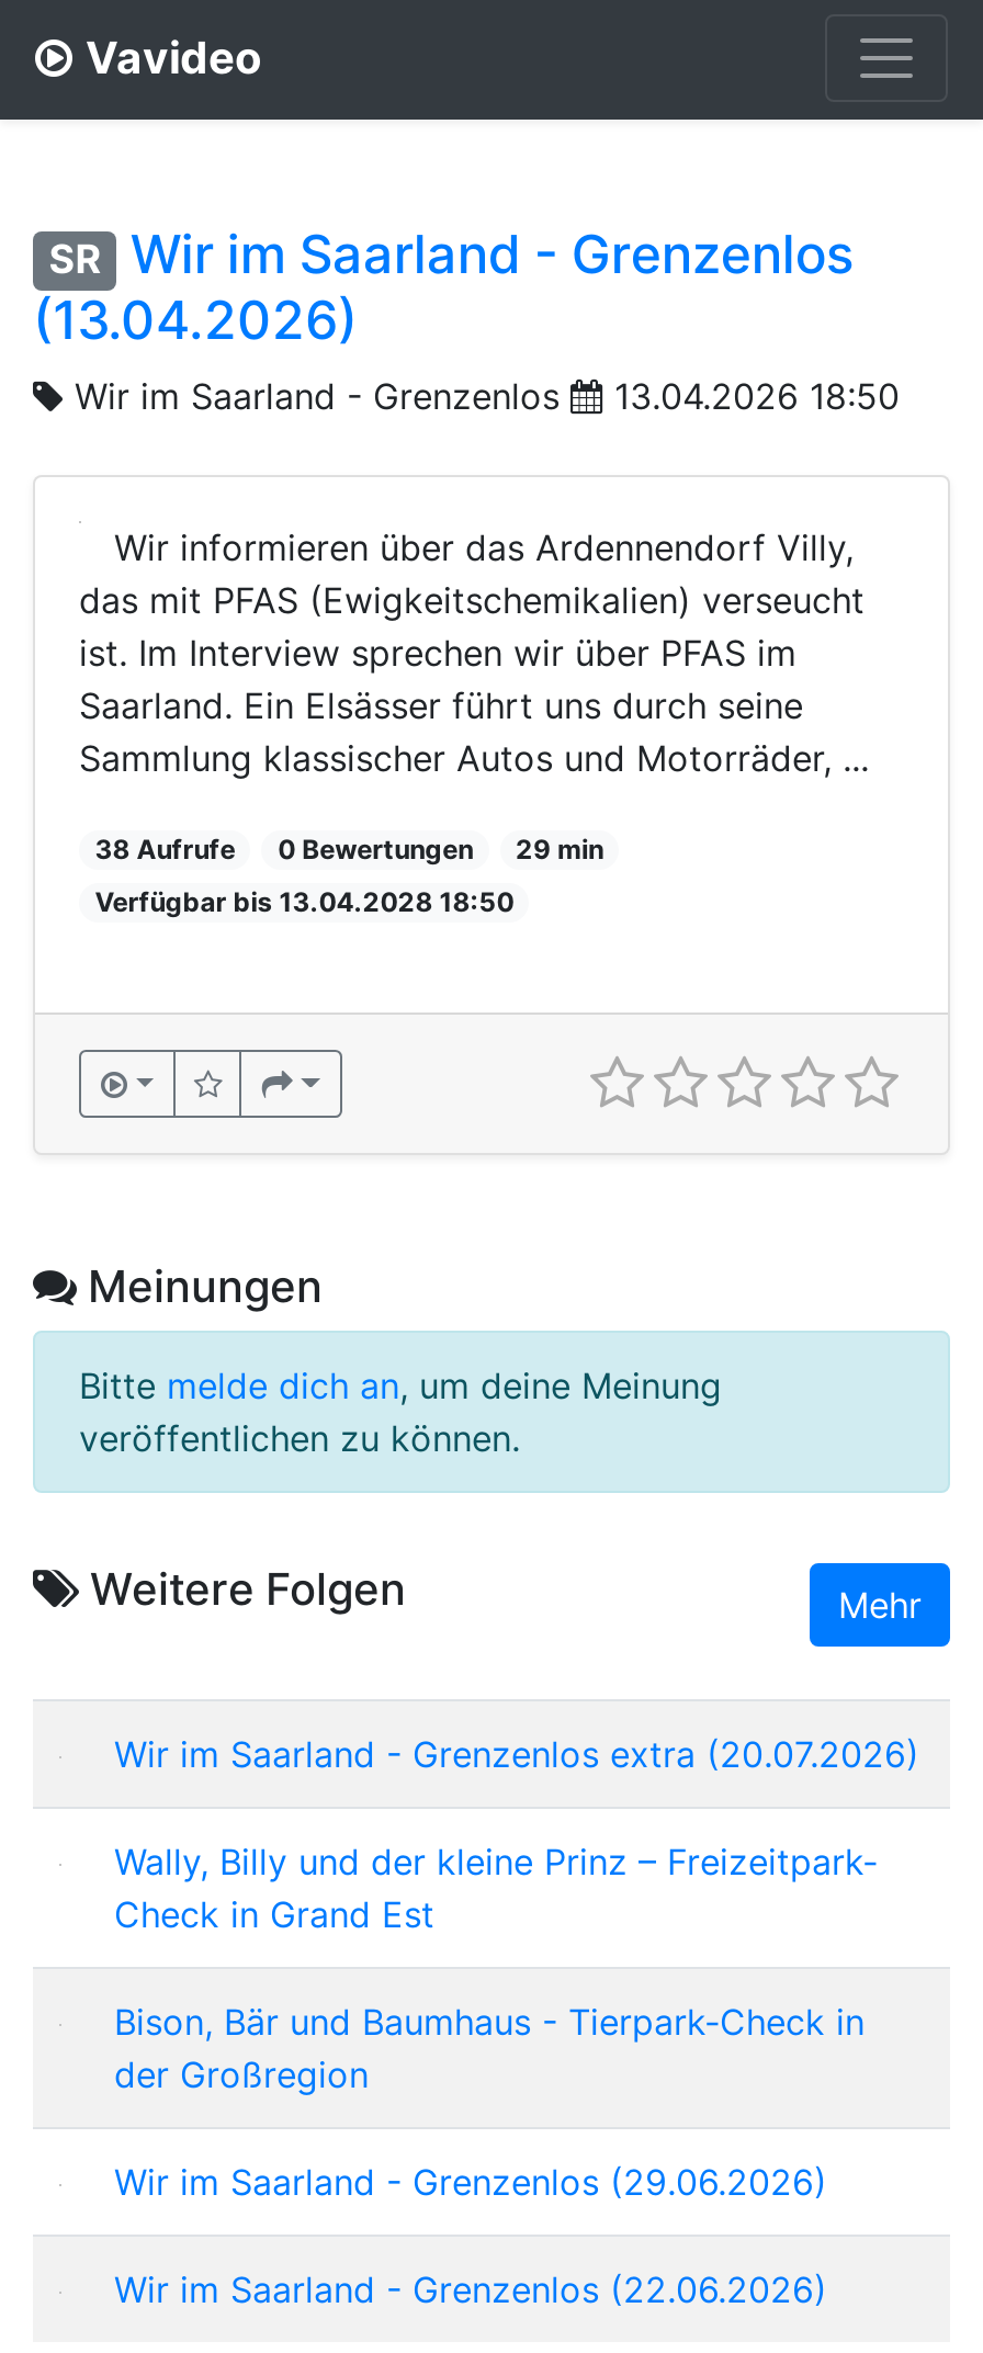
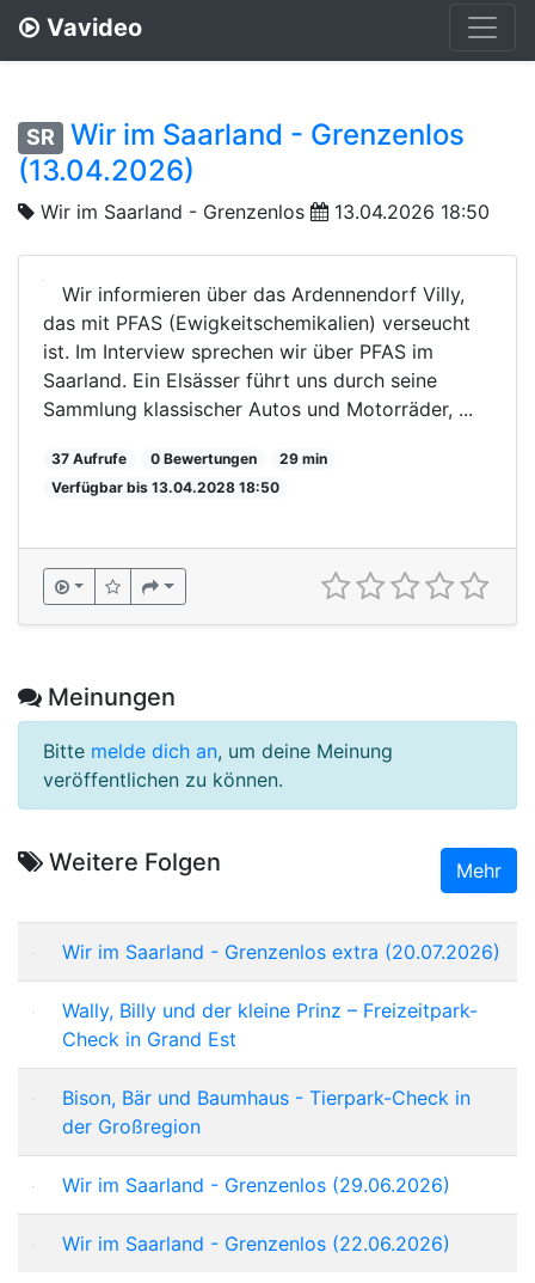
[95,832,235,864] 38 Aufrufe -> [52,449,127,467] 37 Aufrufe

